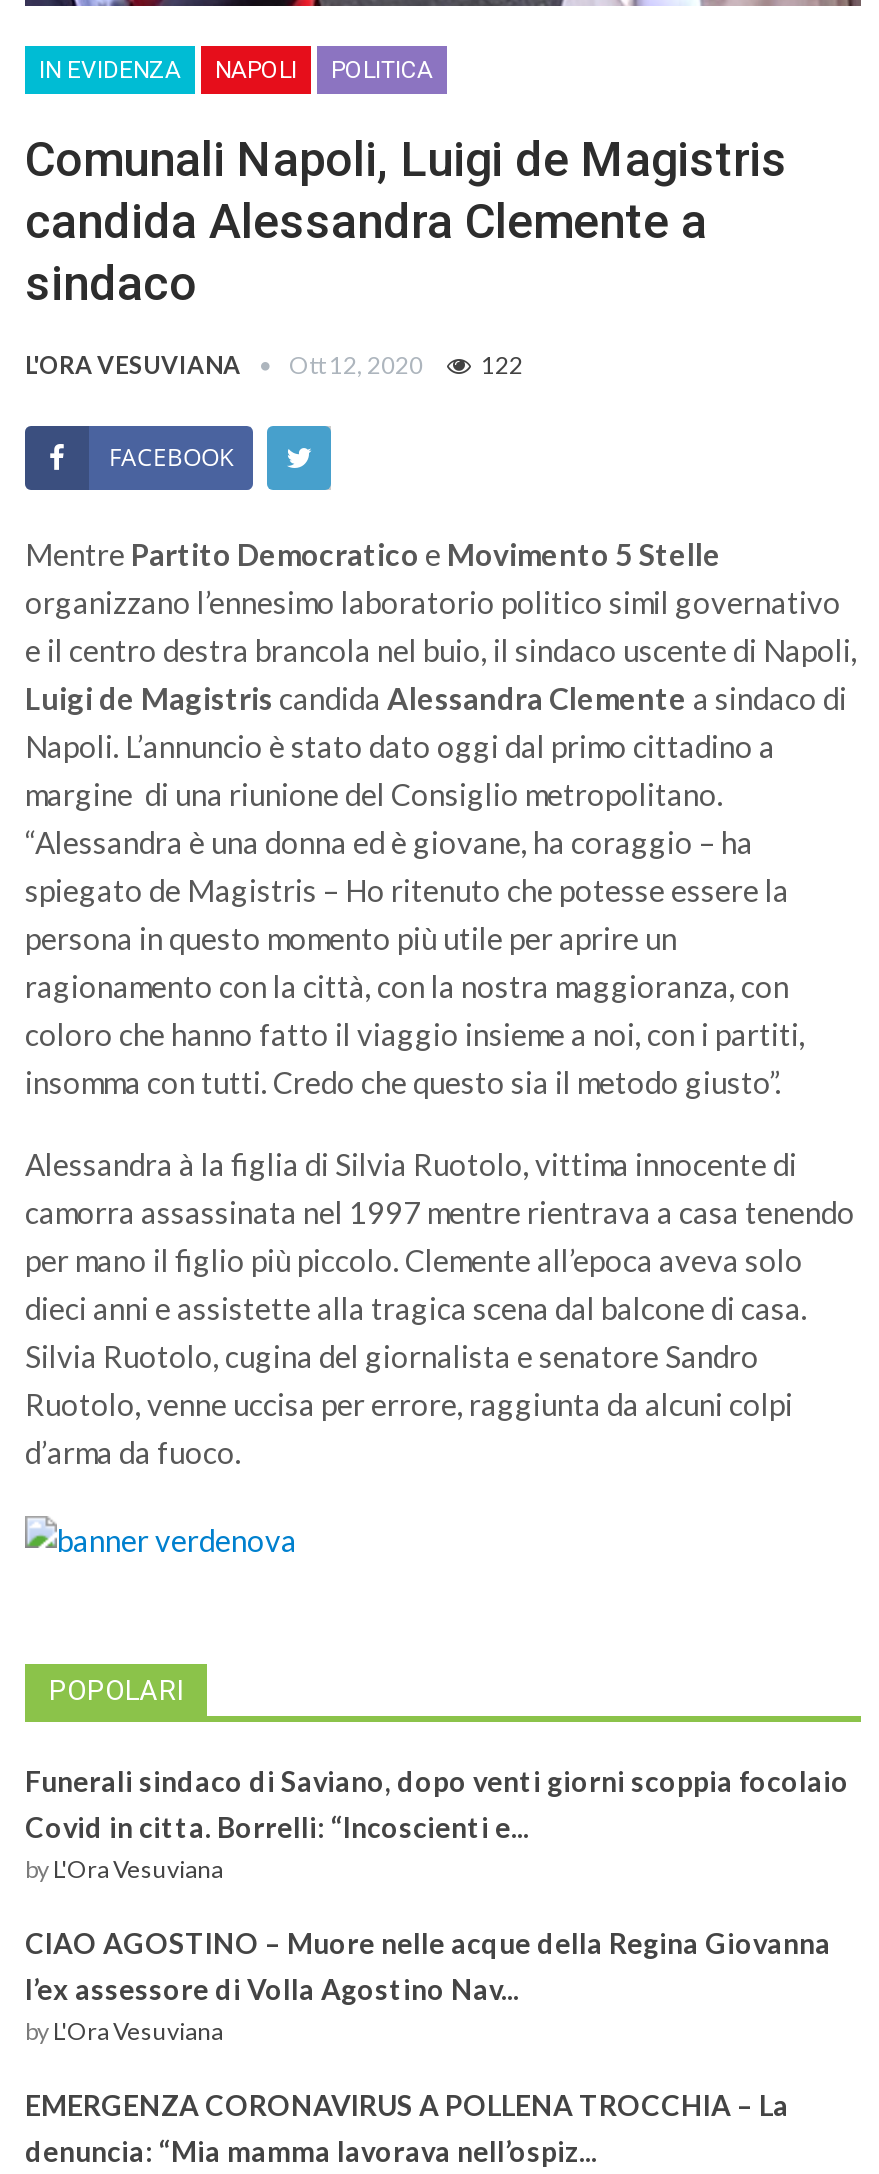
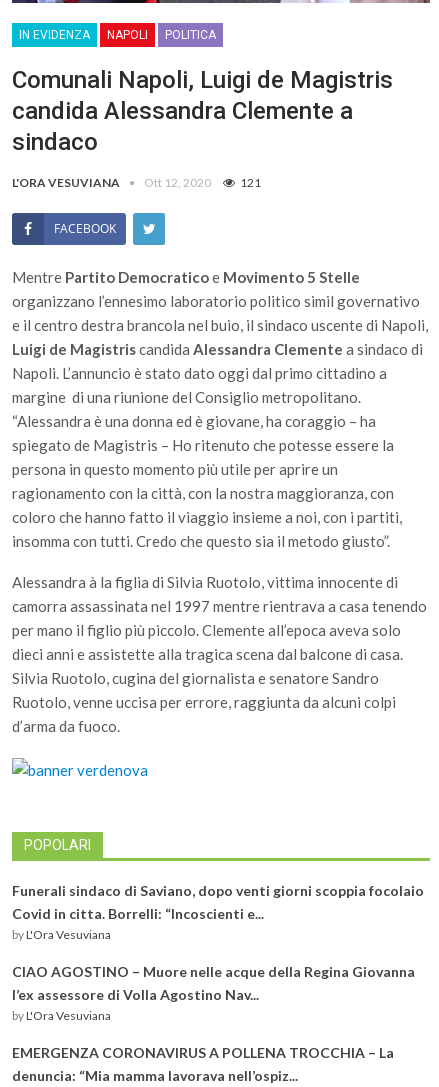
[25,351,523,381] L'ORA VESUVIANA Ott 12, 2020 122 -> [12,175,261,190] L'ORA VESUVIANA Ott 12, 2020 121

